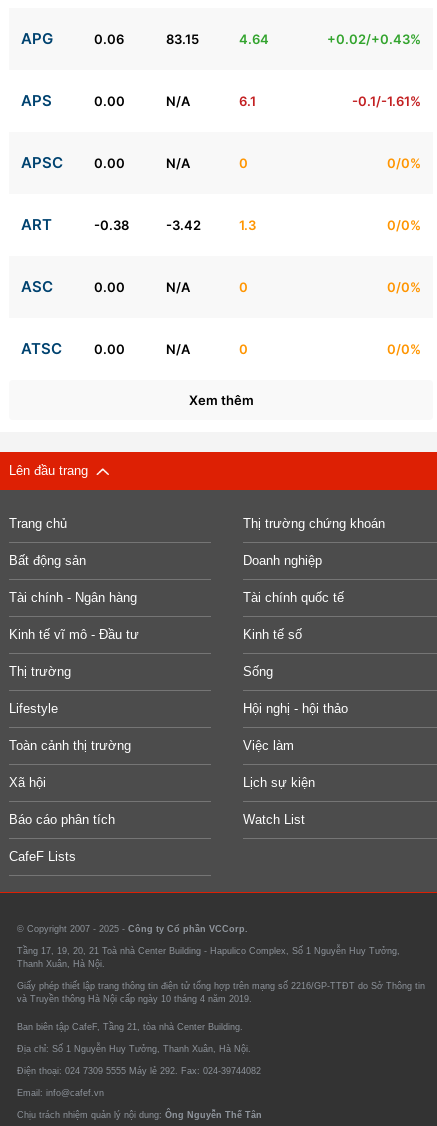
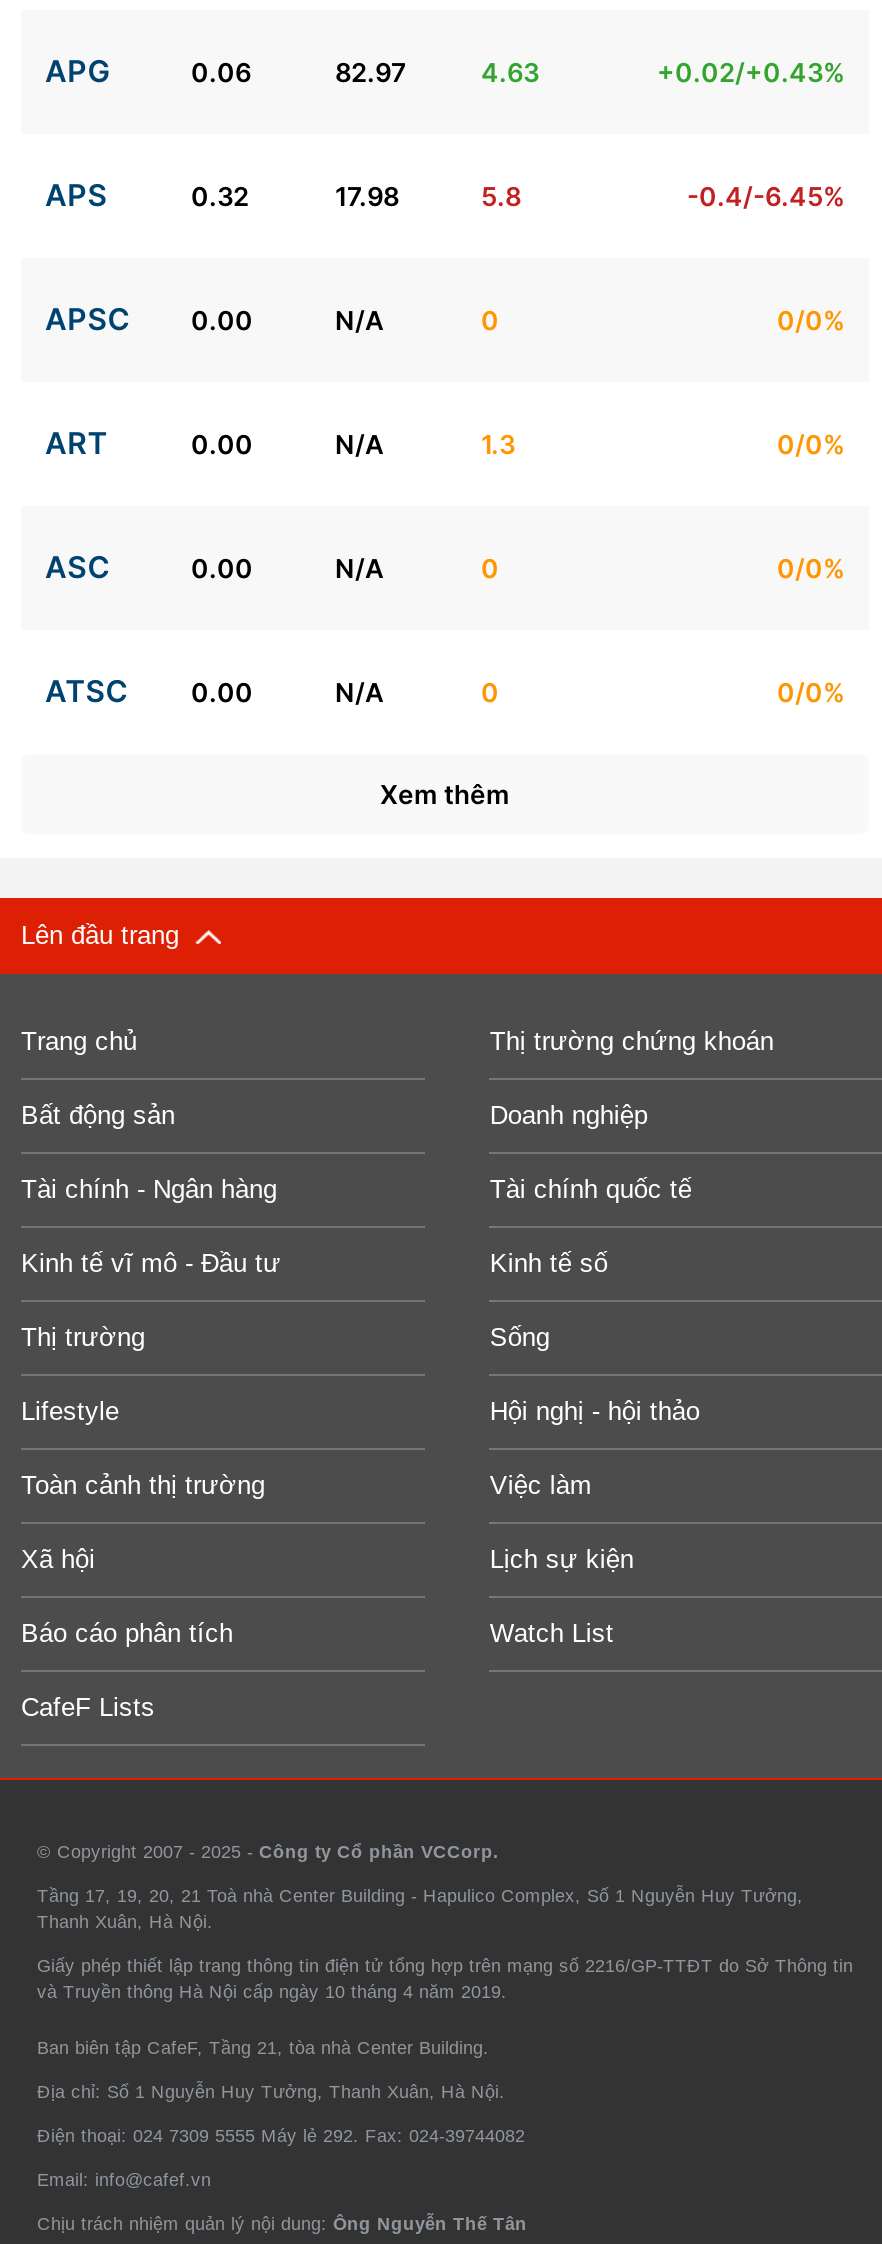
[166,31,199,47] 83.15 -> [335,55,407,87] 82.97
[239,31,269,47] 4.64 -> [481,55,539,87] 4.63
[94,93,421,109] 0.00 | N/A | 6.1 | -0.1/-1.61% -> [191,179,845,211] 0.32 | 17.98 | 5.8 | -0.4/-6.45%
[94,217,201,233] -0.38 | -3.42 -> [191,427,383,459] 0.00 | N/A

